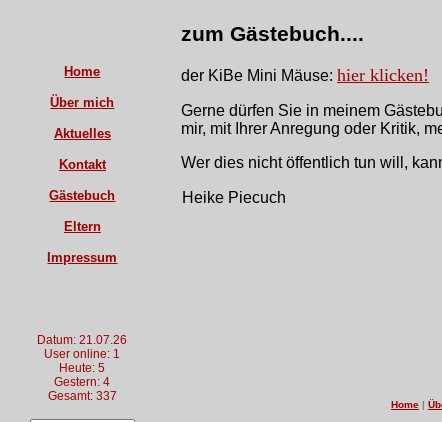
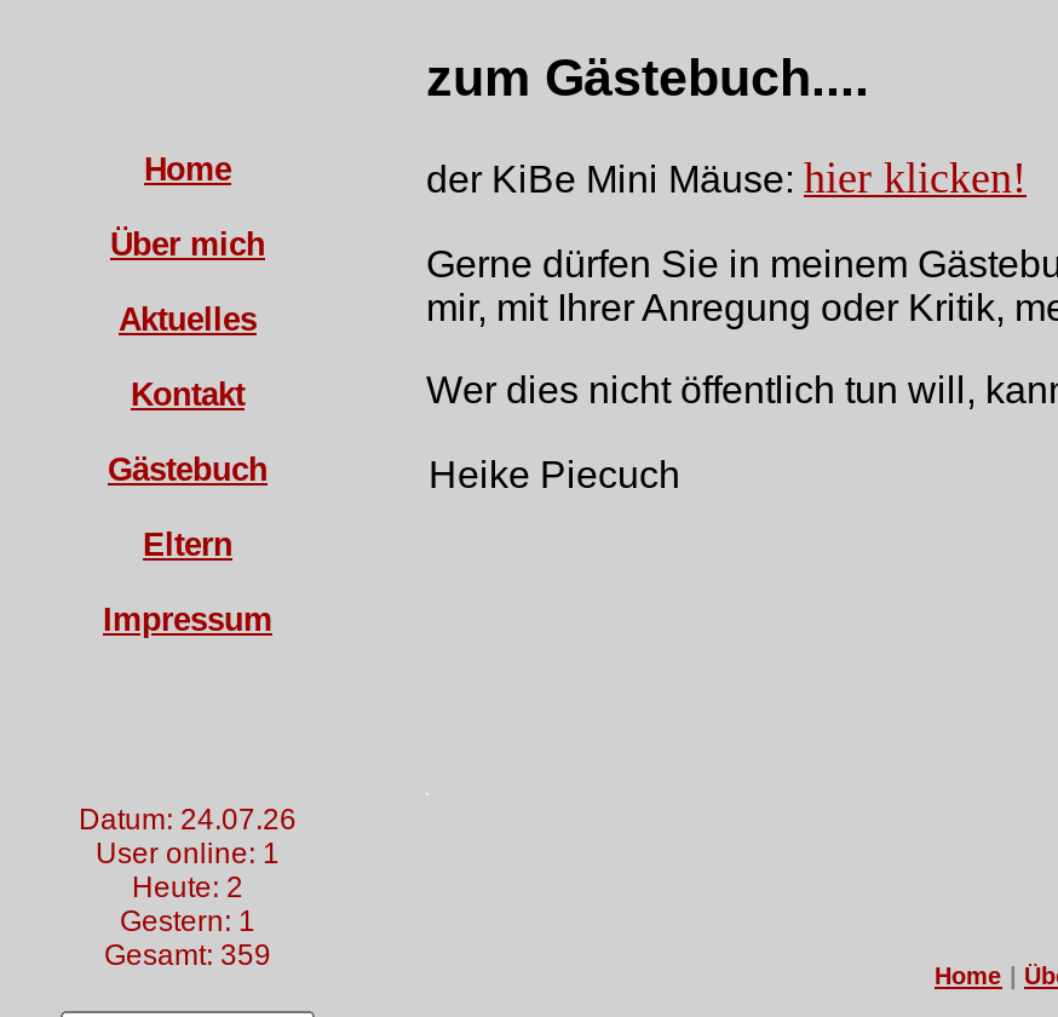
[37,333,127,347] Datum: 21.07.26 -> [79,803,297,837] Datum: 24.07.26
[59,361,105,375] Heute: 5 -> [132,871,243,904] Heute: 2
[54,375,110,389] Gestern: 4 -> [120,904,255,938] Gestern: 1
[48,389,117,403] Gesamt: 337 -> [104,938,271,972] Gesamt: 359

